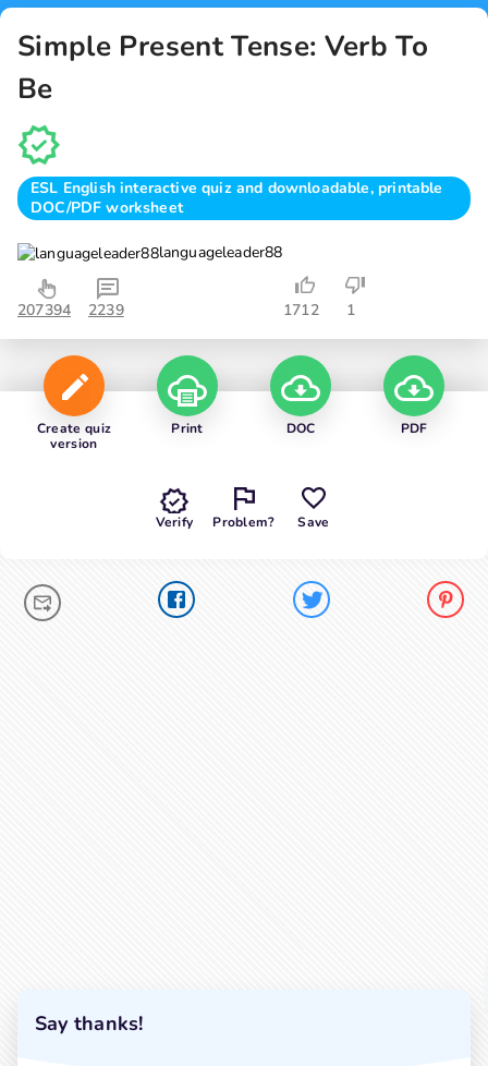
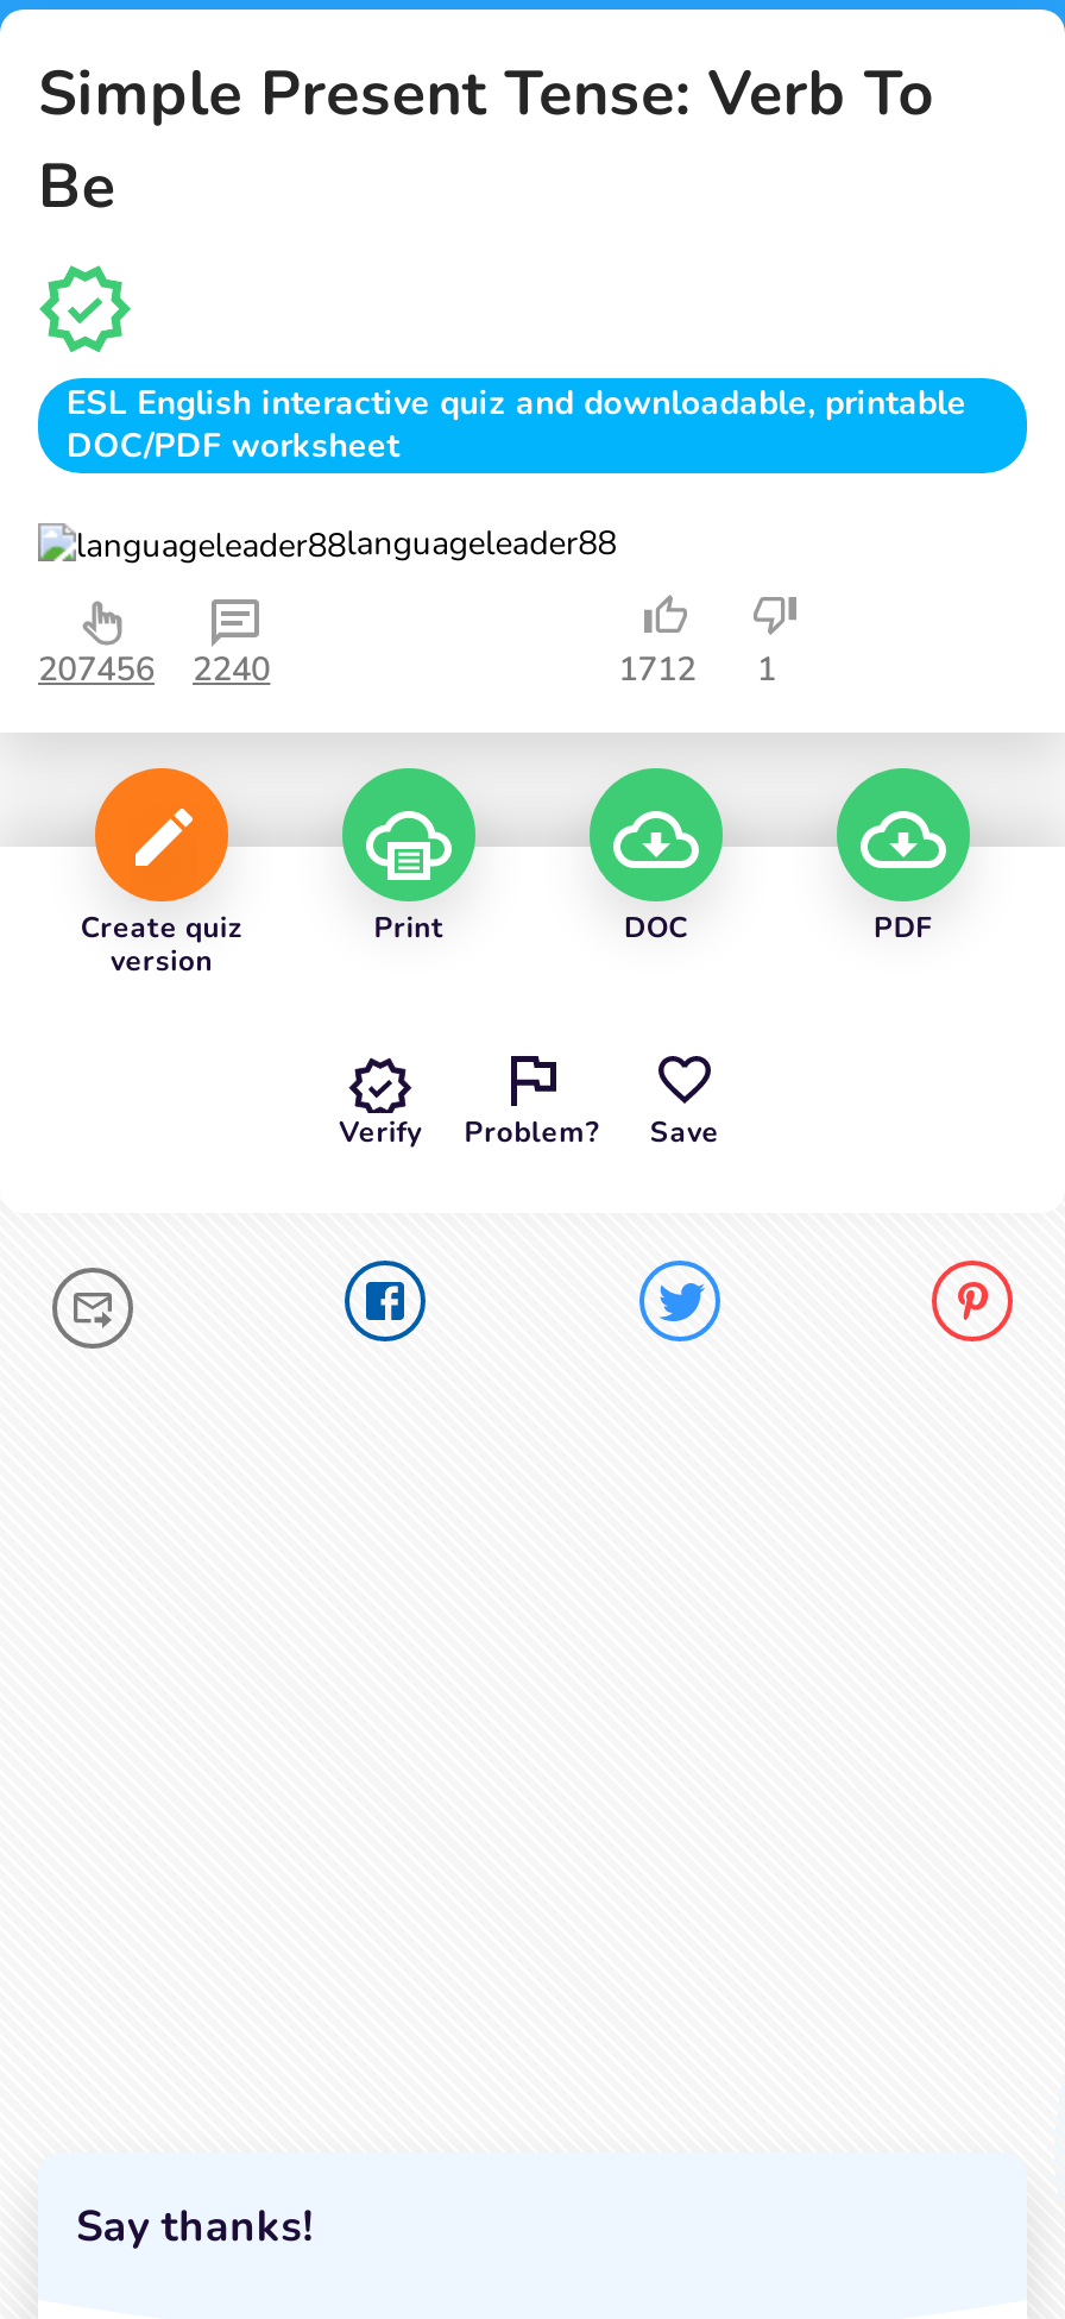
[17,299,71,320] 207394 -> [38,646,155,691] 207456
[88,299,124,320] 2239 -> [193,646,270,691] 2240

